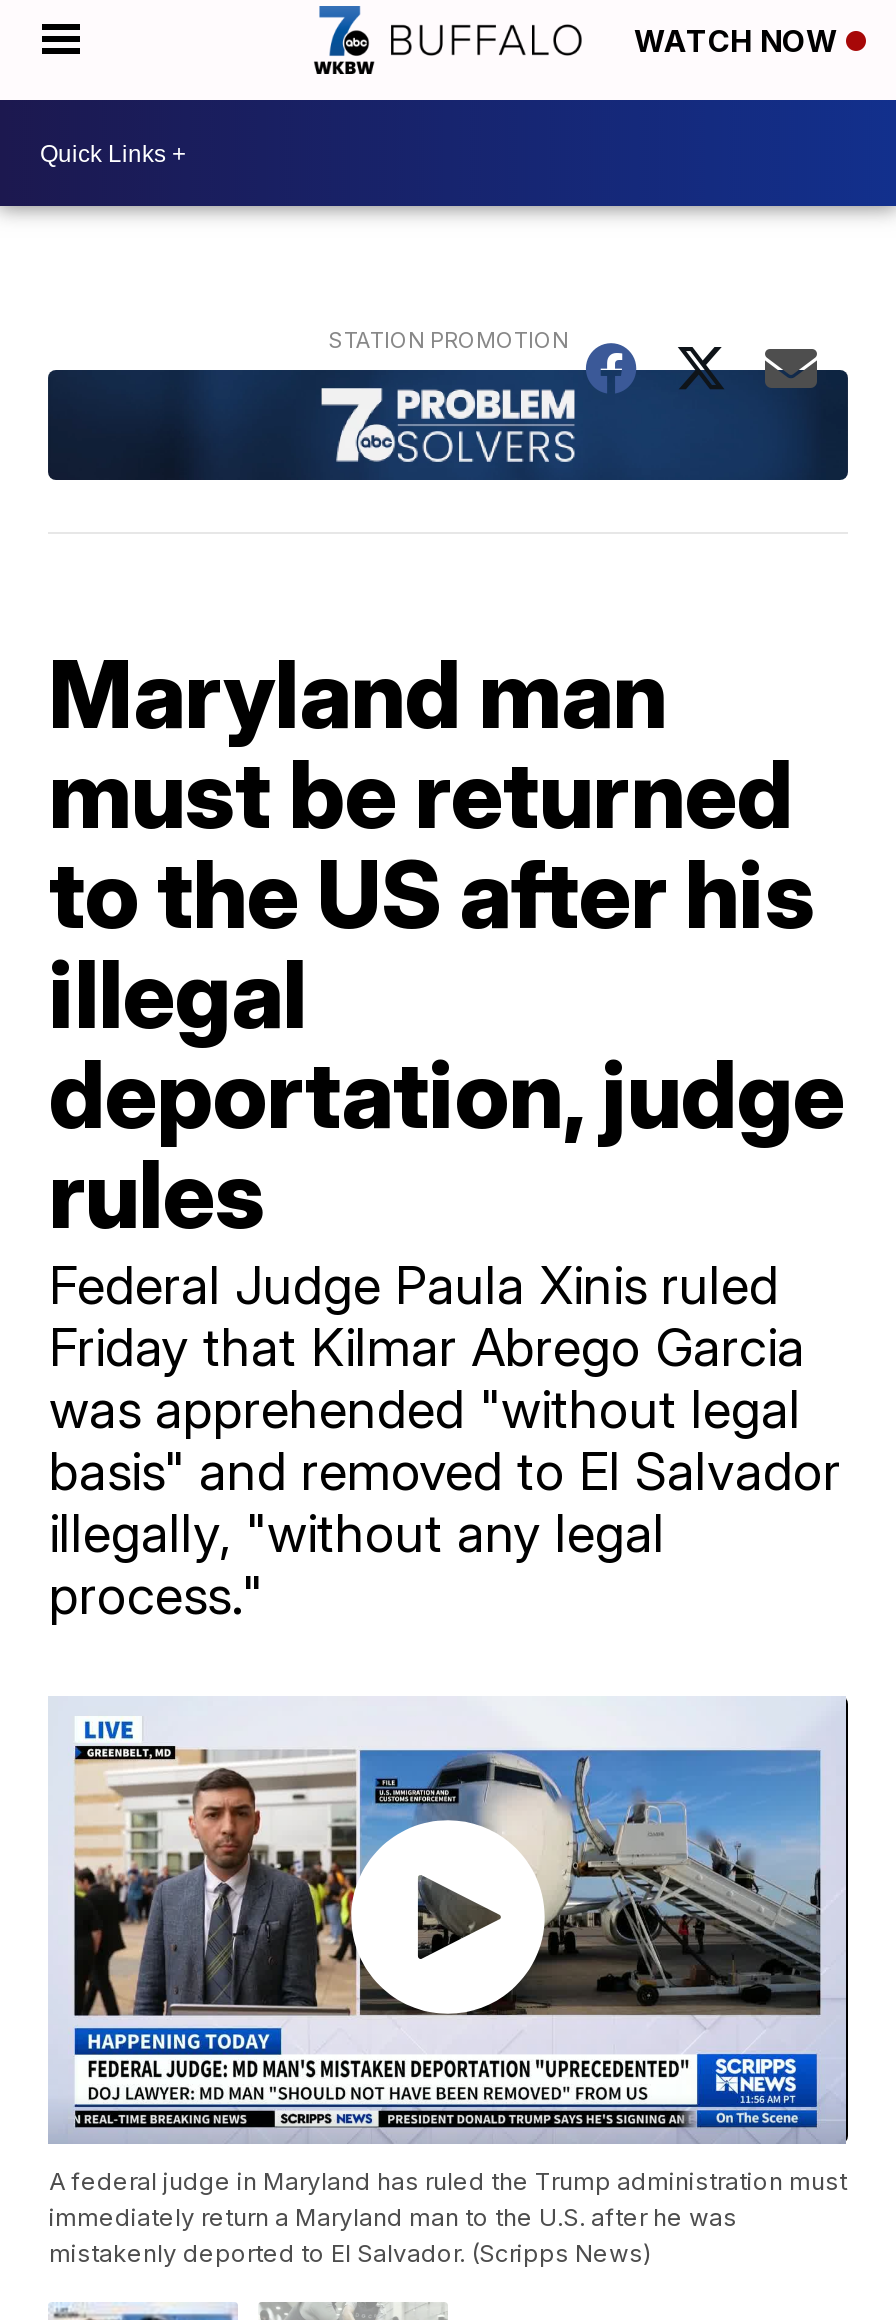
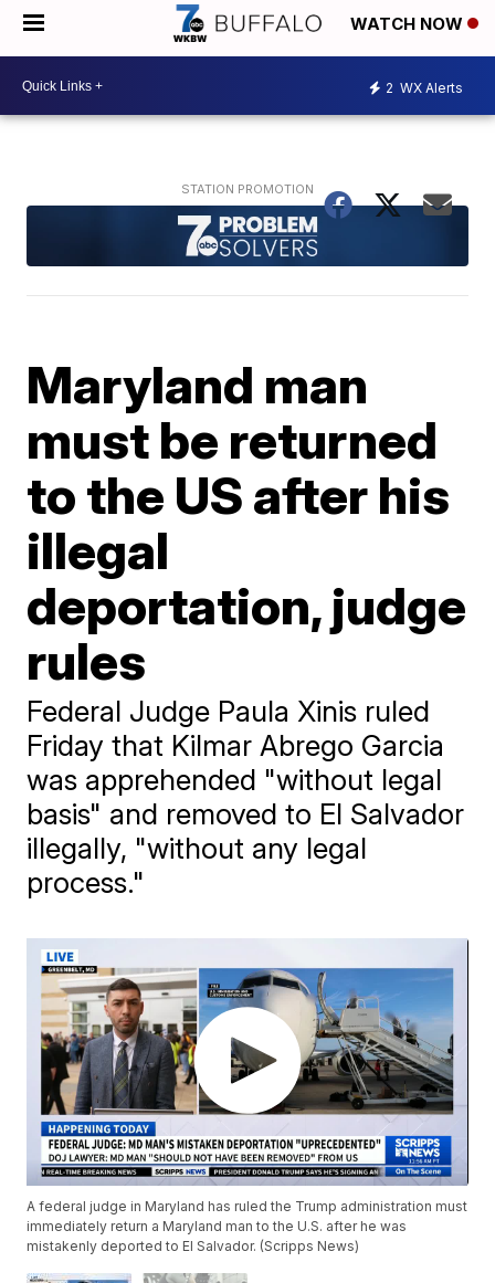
none -> [386,79,463,96] 2 WX Alerts

